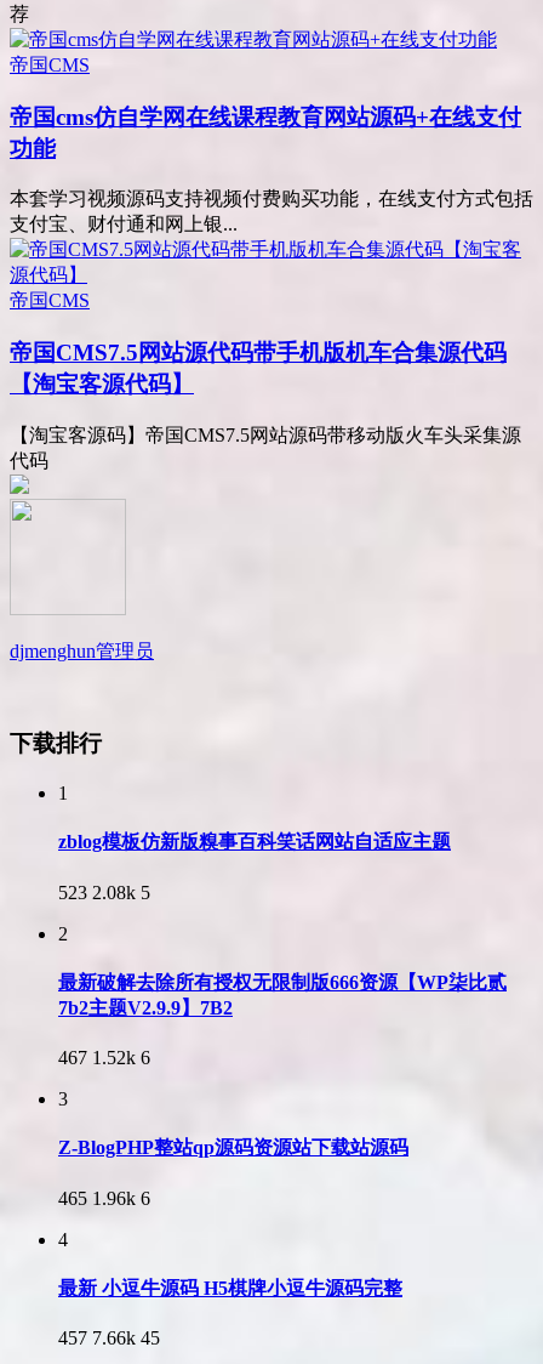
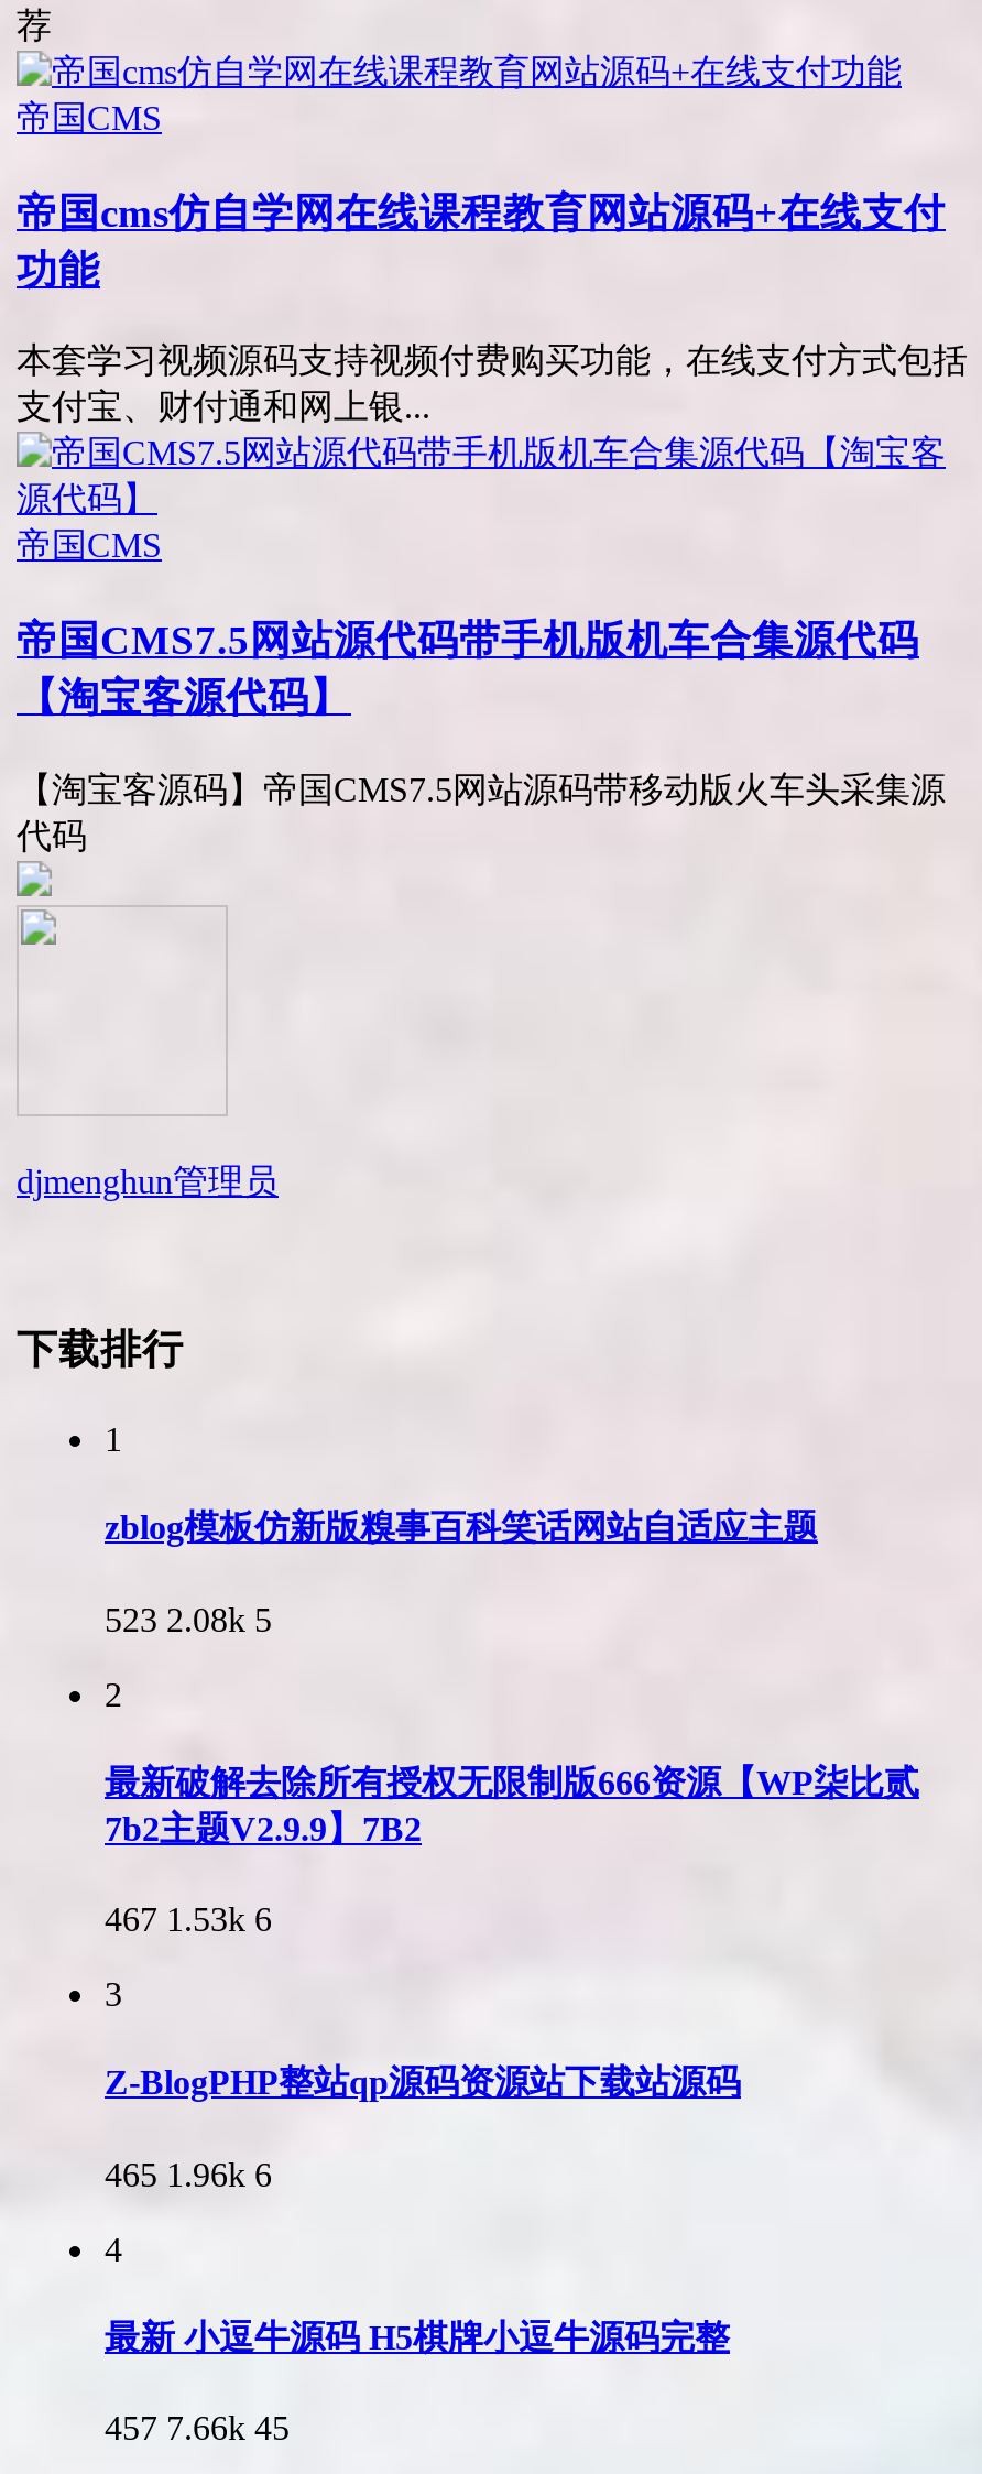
[58,1048,150,1068] 467 1.52k 6 -> [105,1901,272,1938] 467 1.53k 6

